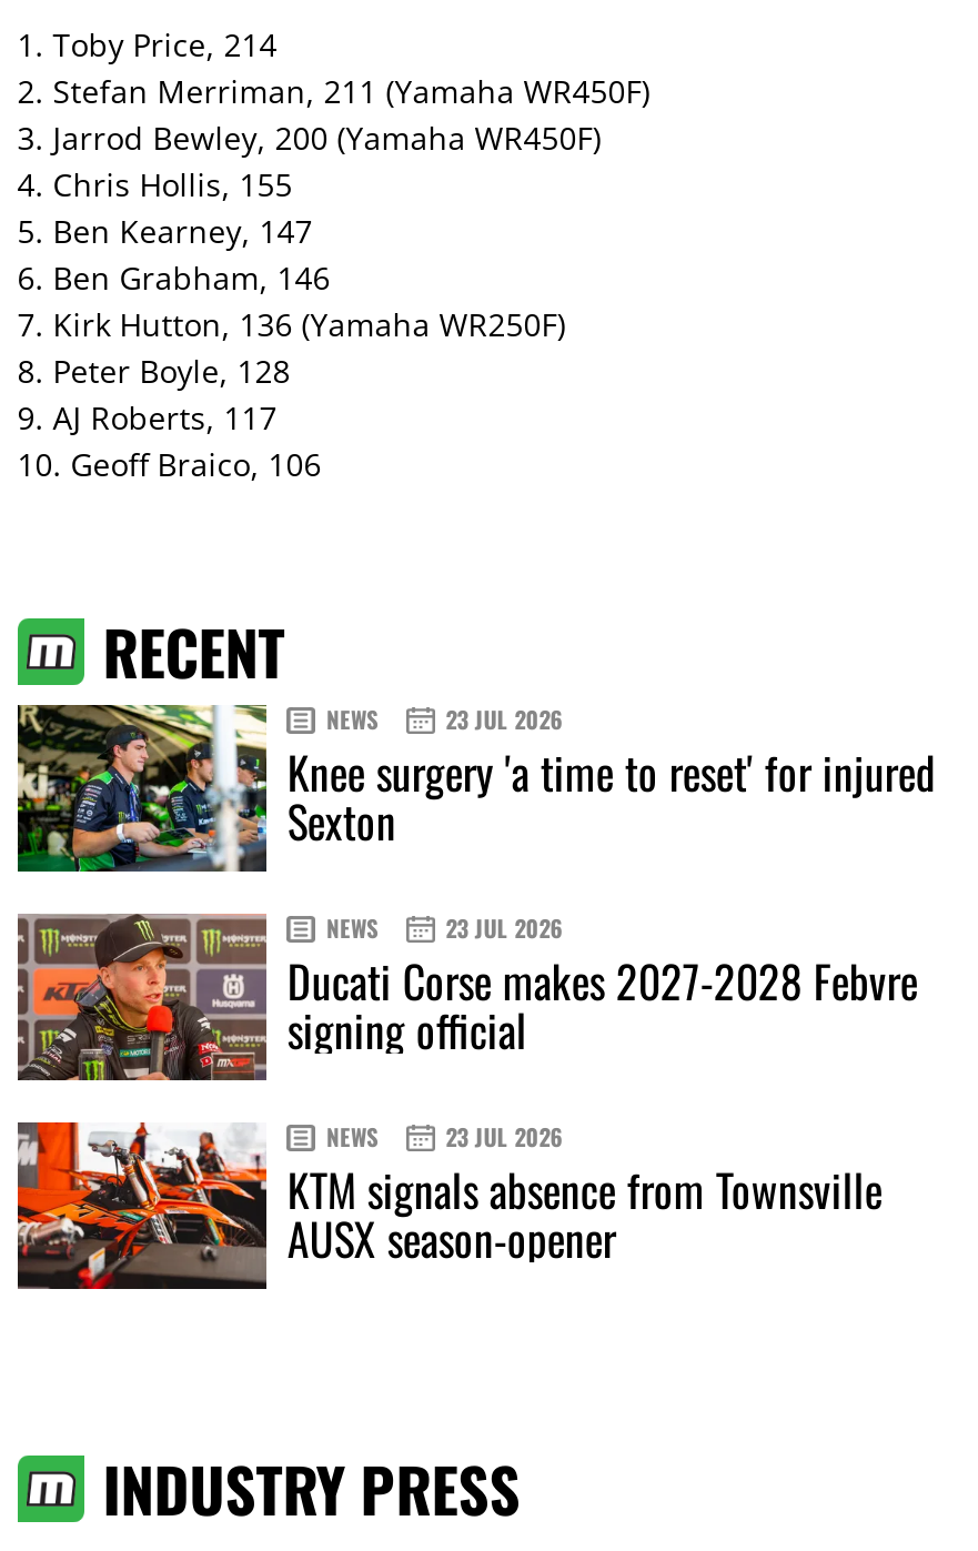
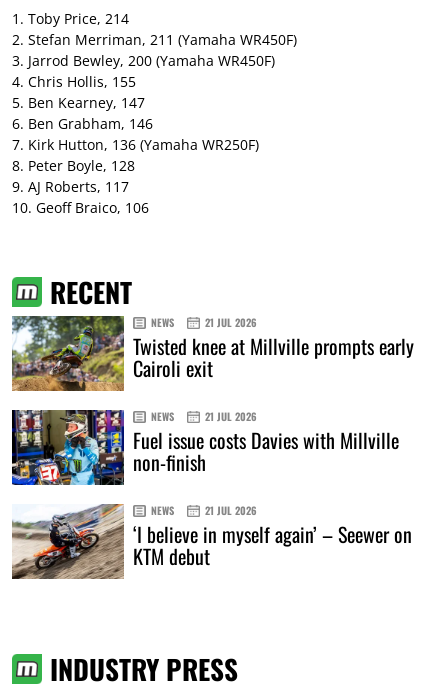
[16,703,936,874] [image] | 23 JUL 2026 | Knee surgery 'a time to reset' for injured | Sexton -> [11,315,414,392] [image] | 21 JUL 2026 | Twisted knee at Millville prompts early | Cairoli exit
[16,912,918,1082] [image] | 23 JUL 2026 | Ducati Corse makes 2027-2028 Febvre | signing official -> [11,409,399,486] [image] | 21 JUL 2026 | Fuel issue costs Davies with Millville | non-finish
[16,1120,882,1291] [image] | 23 JUL 2026 | KTM signals absence from Townsville | AUSX season-opener -> [11,503,412,580] [image] | 21 JUL 2026 | ‘I believe in myself again’ – Seewer on | KTM debut

